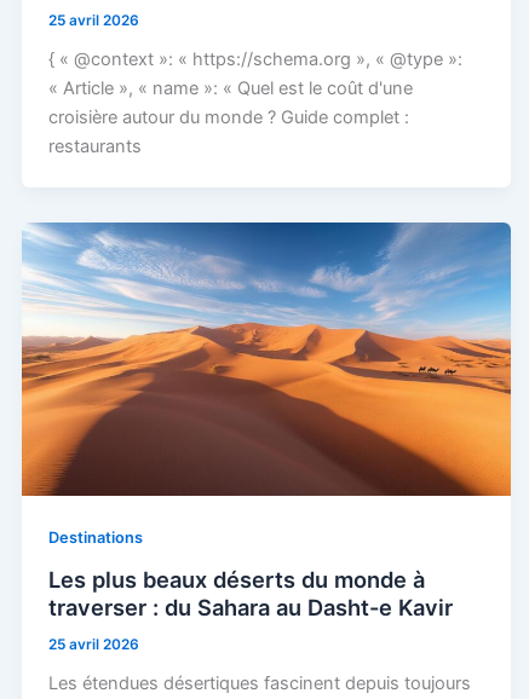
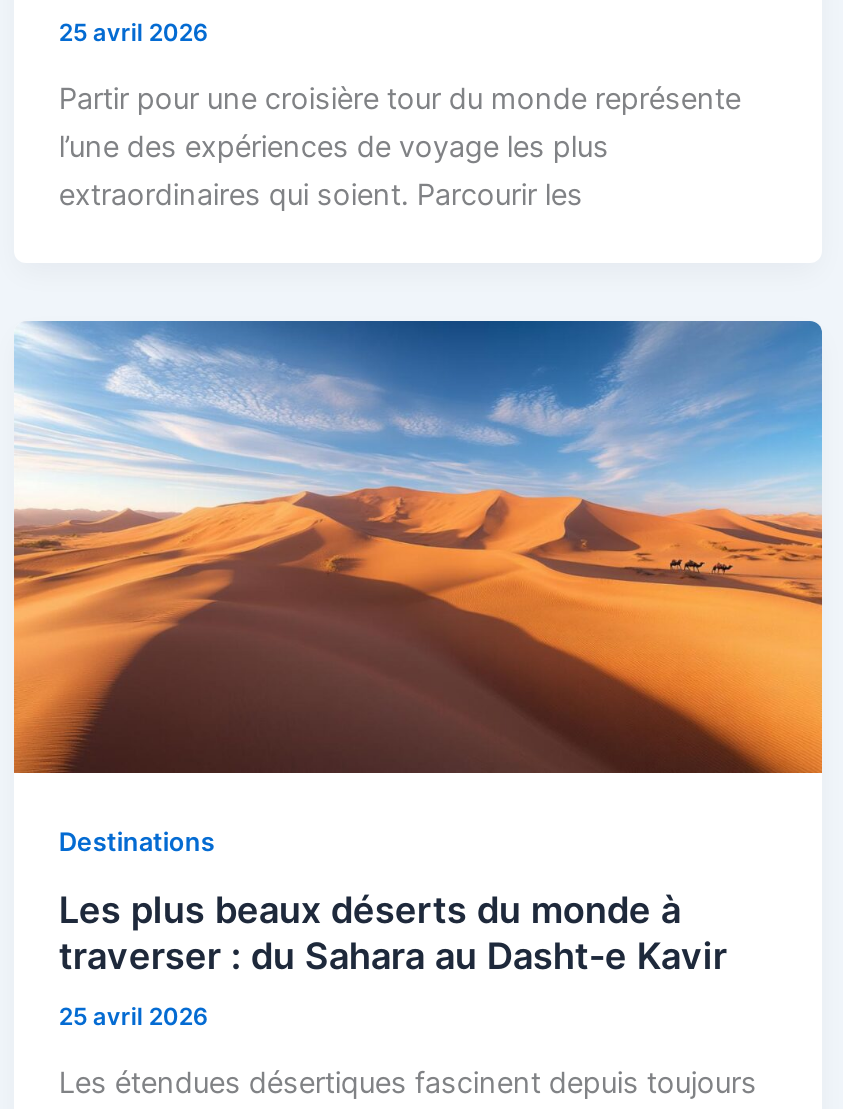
[49,49,463,158] { « @context »: « https://schema.org », « @type »: | « Article », « name »: « Quel est le coût d'une | croisière autour du monde ? Guide complet : | restaurants -> [59,81,741,213] Partir pour une croisière tour du monde représente | l’une des expériences de voyage les plus | extraordinaires qui soient. Parcourir les

